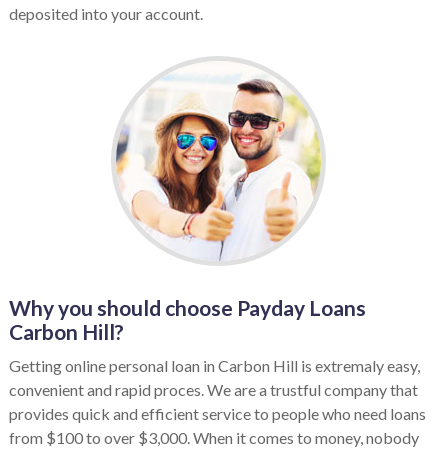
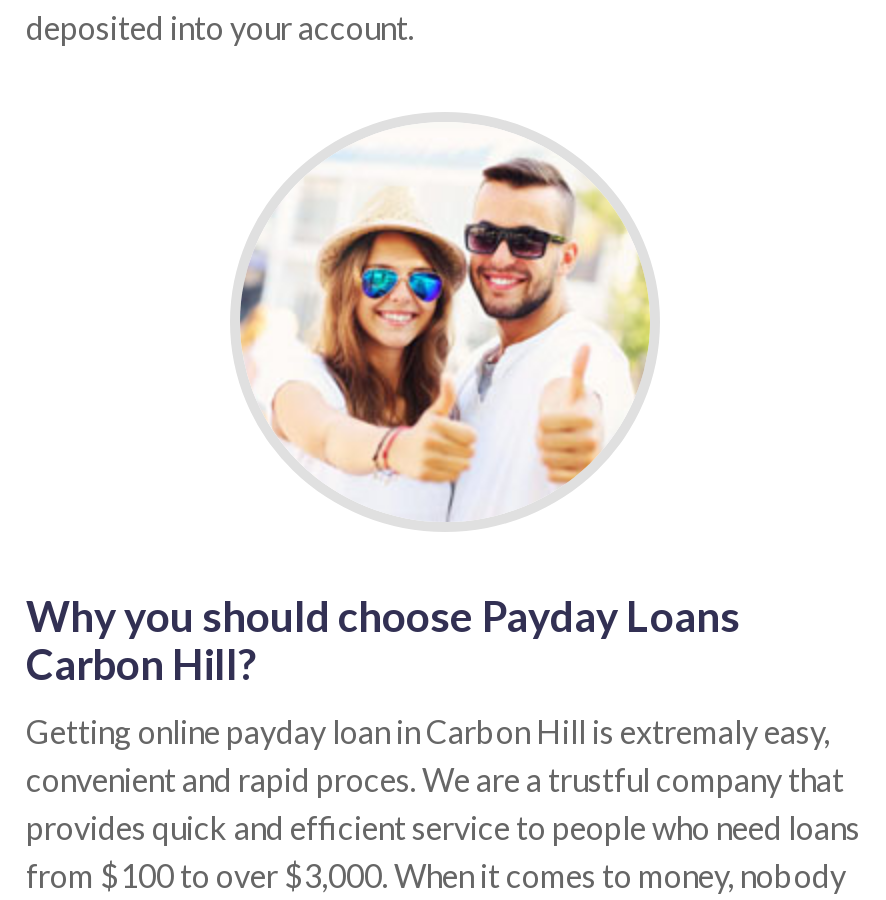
[9,356,420,375] Getting online personal loan in Carbon Hill is extremaly easy, -> [26,712,830,750] Getting online payday loan in Carbon Hill is extremaly easy,

